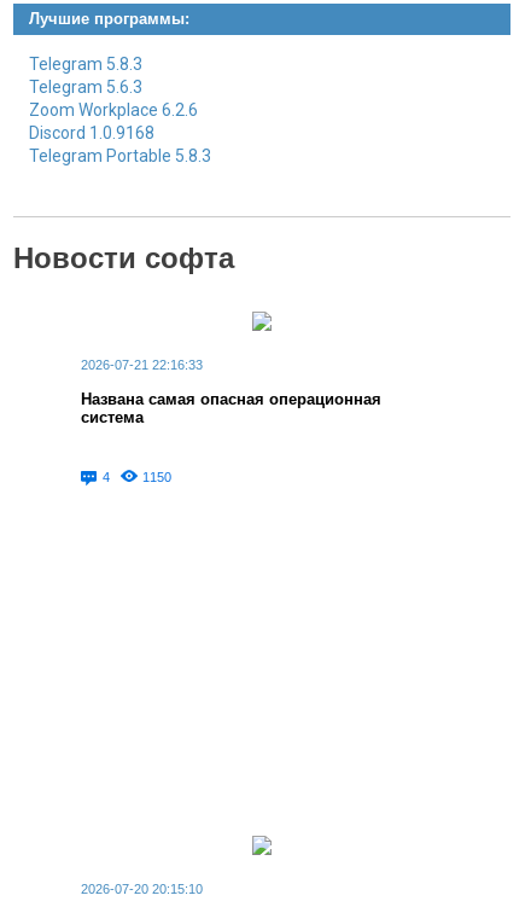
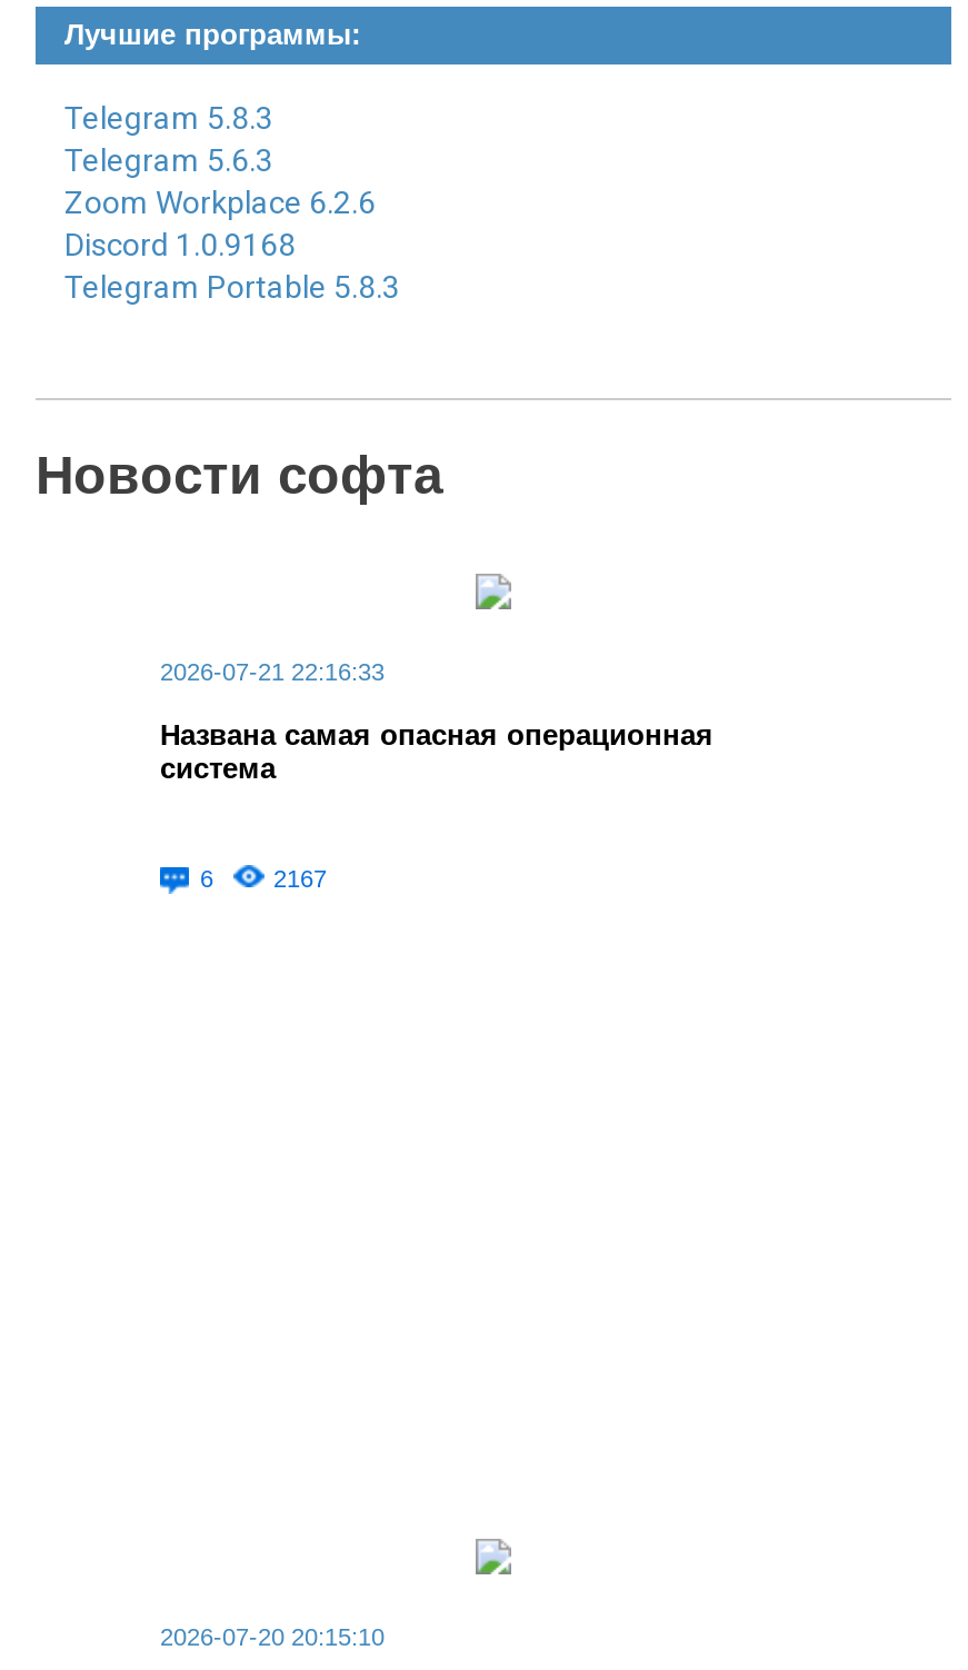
[103,470,110,485] 4 -> [200,866,213,893] 6
[142,470,171,485] 1150 -> [273,866,327,893] 2167

